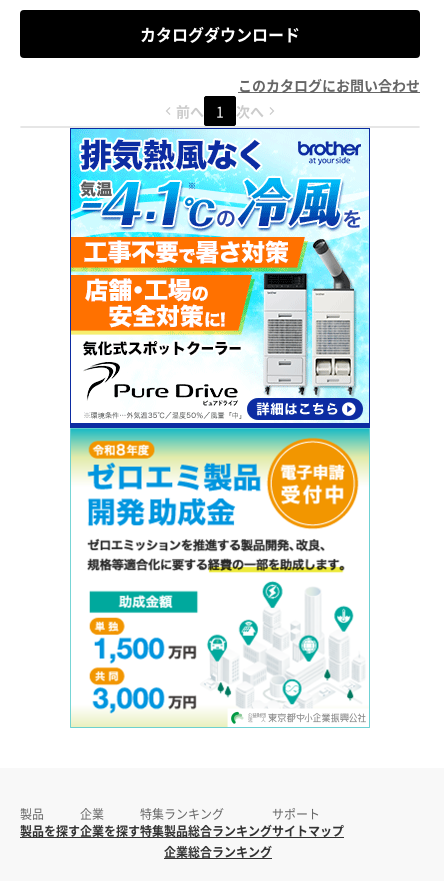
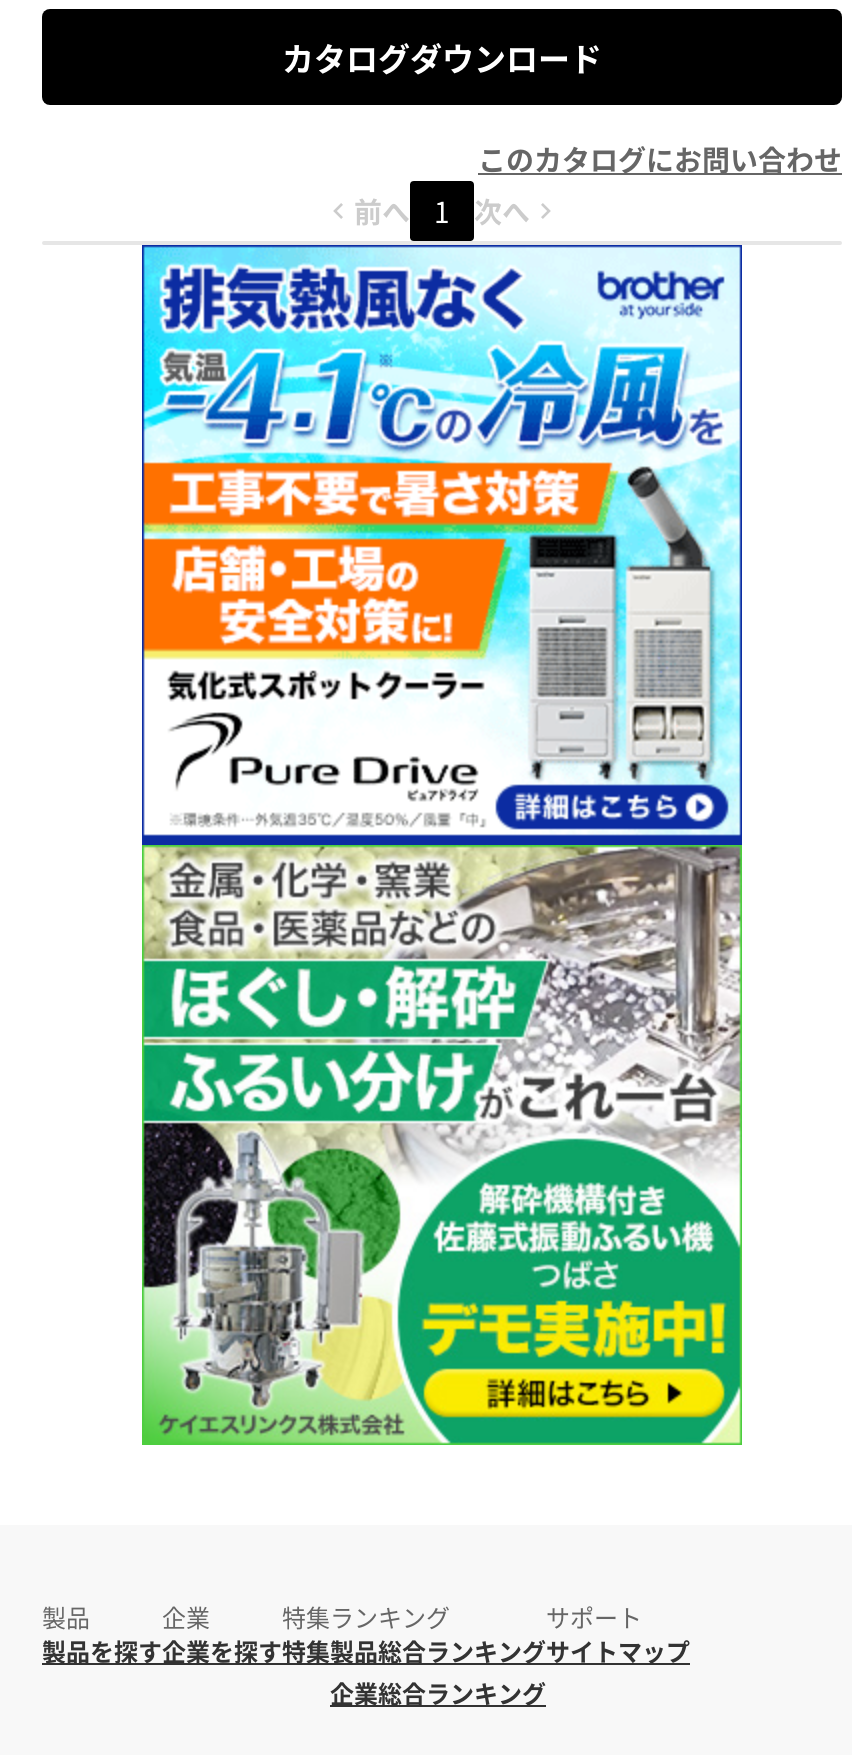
[69,427,371,728] [image] -> [140,843,744,1447] [image]

